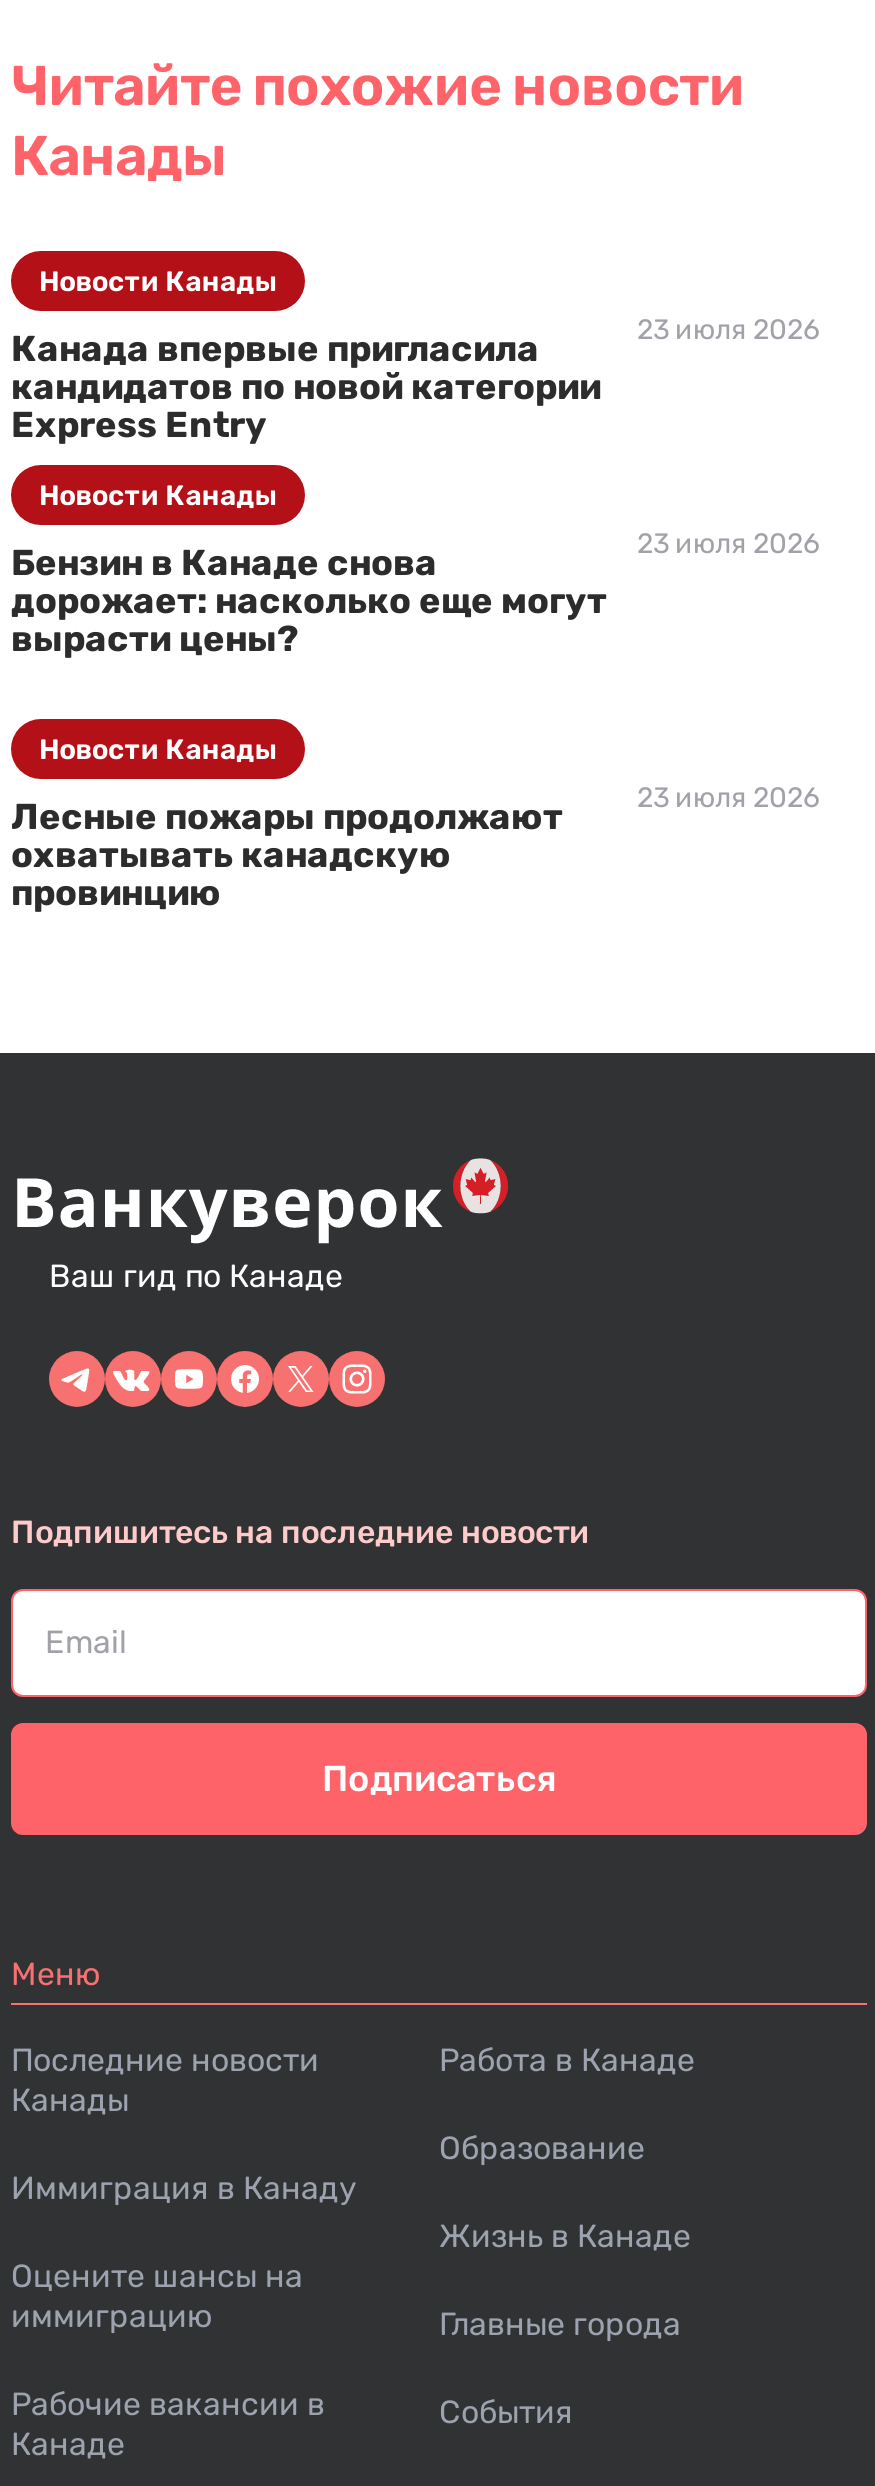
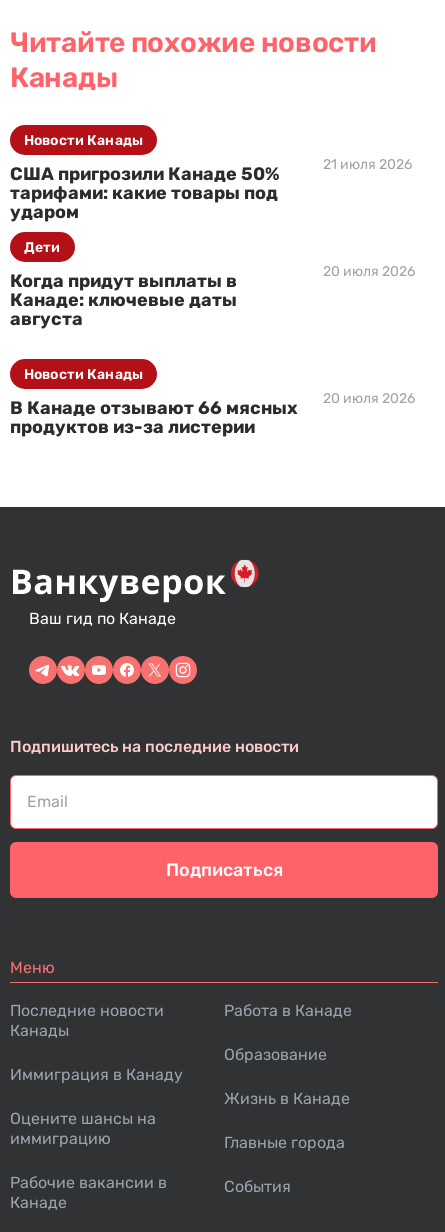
[637,313,819,347] 23 июля 2026 -> [323,156,412,173] 21 июля 2026
[11,327,601,447] Канада впервые пригласила | кандидатов по новой категории | Express Entry -> [10,163,280,223] США пригрозили Канаде 50% | тарифами: какие товары под | ударом
[39,478,277,512] Новости Канады -> [24,238,61,255] Дети
[637,527,819,561] 23 июля 2026 -> [323,263,415,280] 20 июля 2026
[11,541,607,661] Бензин в Канаде снова | дорожает: насколько еще могут | вырасти цены? -> [10,270,237,330] Когда придут выплаты в | Канаде: ключевые даты | августа
[637,781,819,815] 23 июля 2026 -> [323,390,415,407] 20 июля 2026
[11,795,563,915] Лесные пожары продолжают | охватывать канадскую | провинцию -> [10,397,298,438] В Канаде отзывают 66 мясных | продуктов из-за листерии

